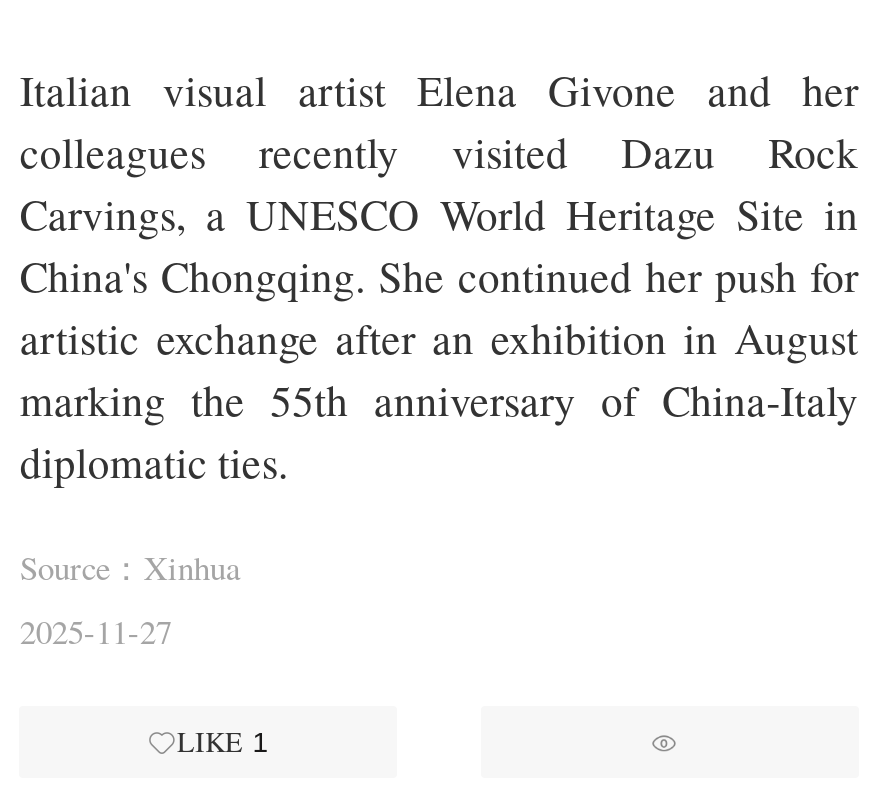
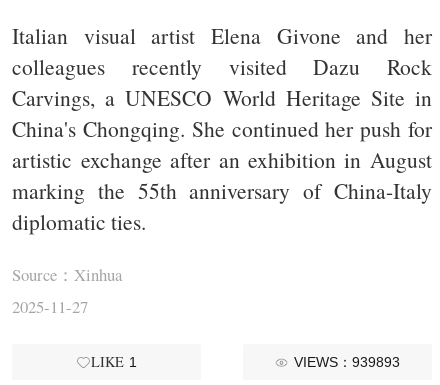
none -> [294,354,400,370] VIEWS：939893

